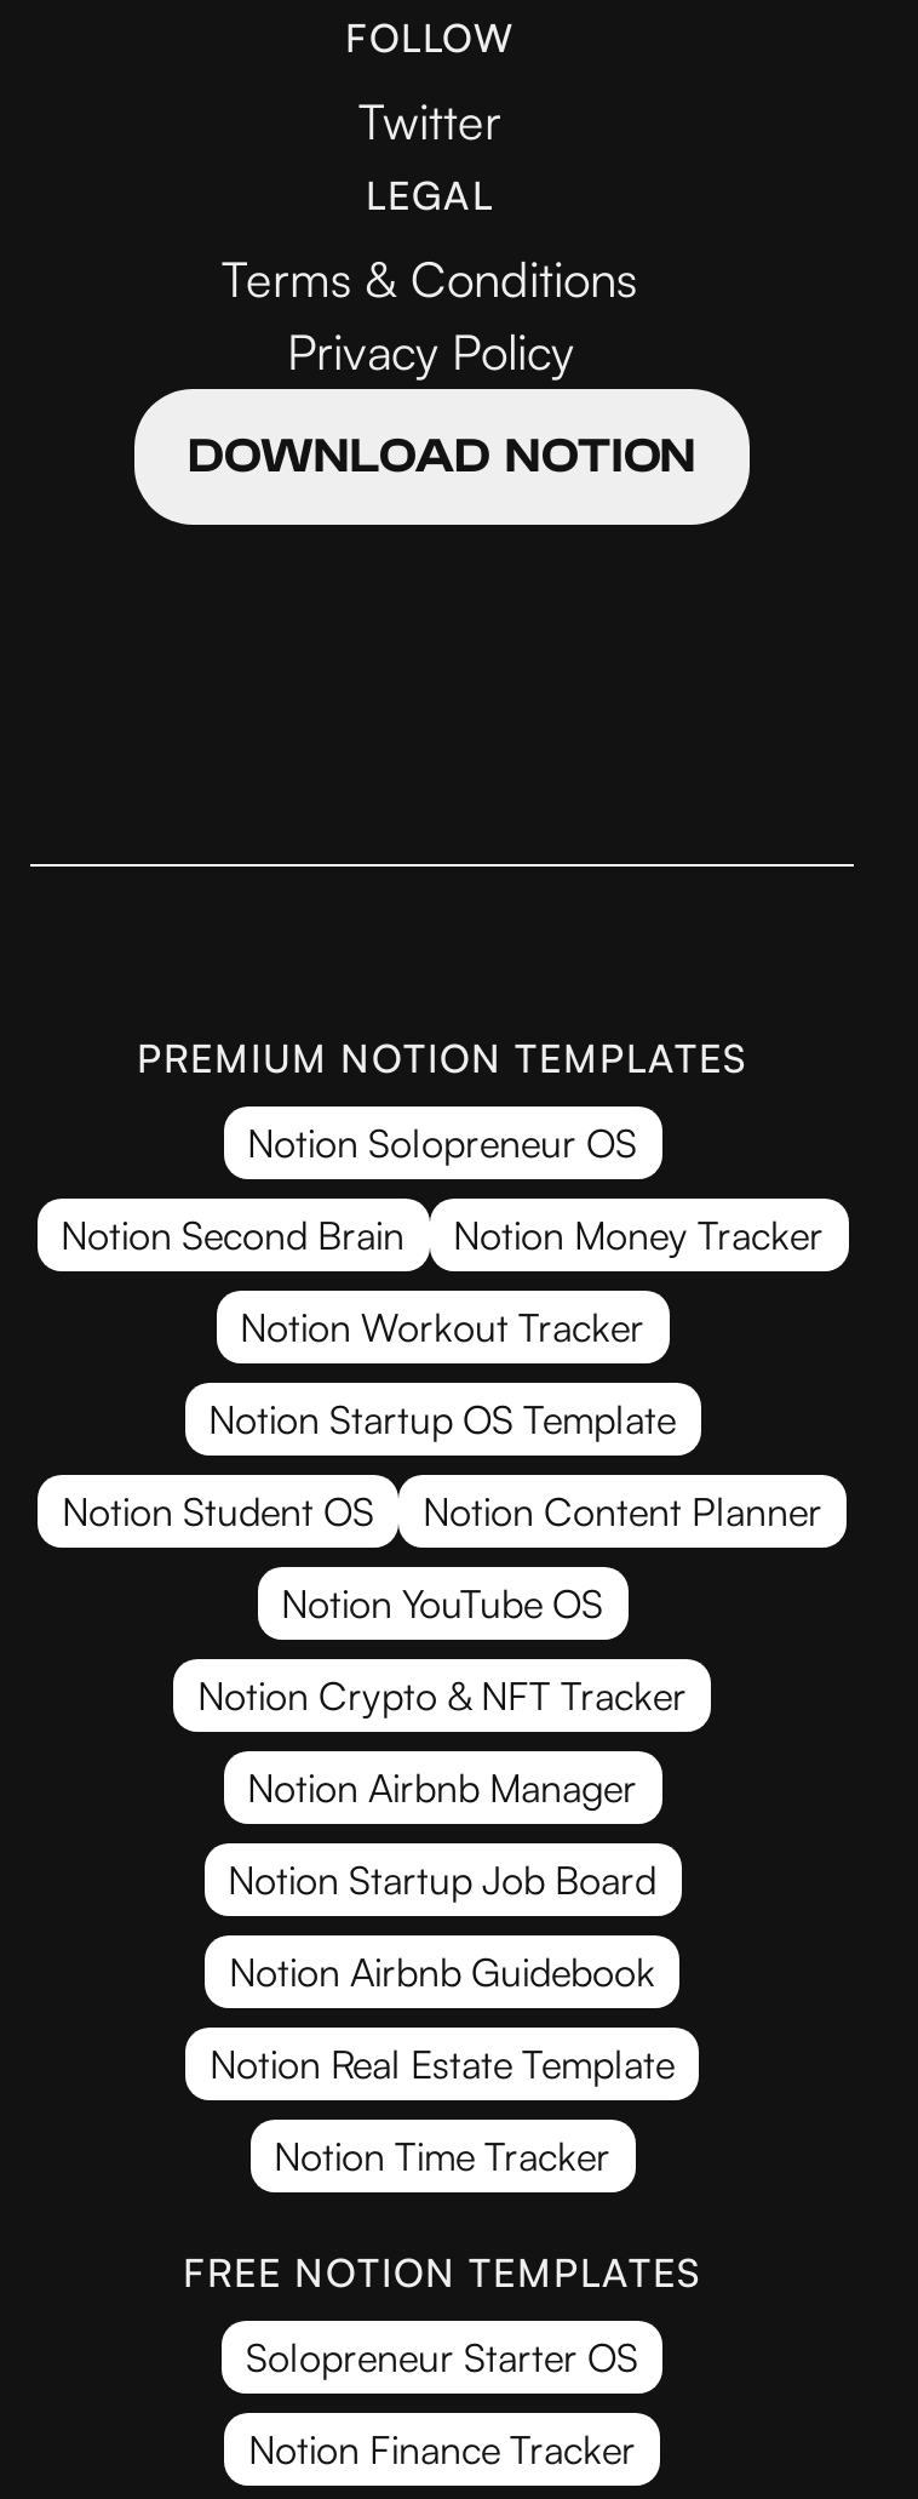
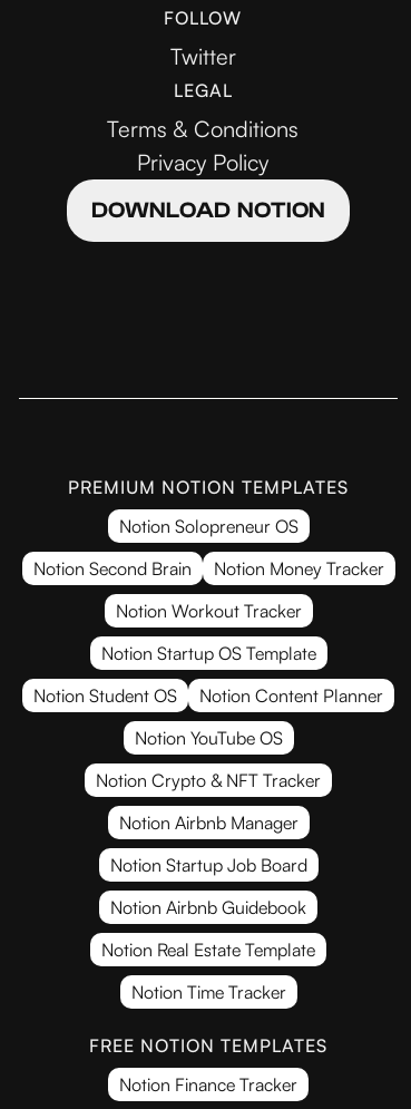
[246,2333,638,2382] Solopreneur Starter OS -> none

